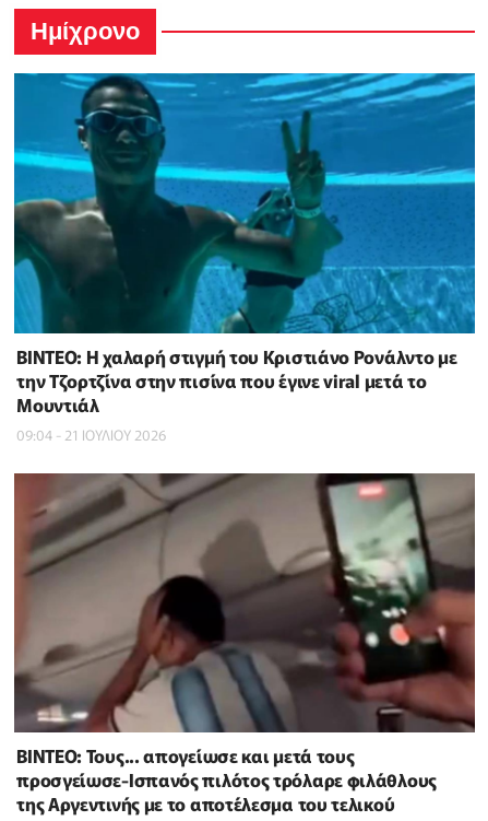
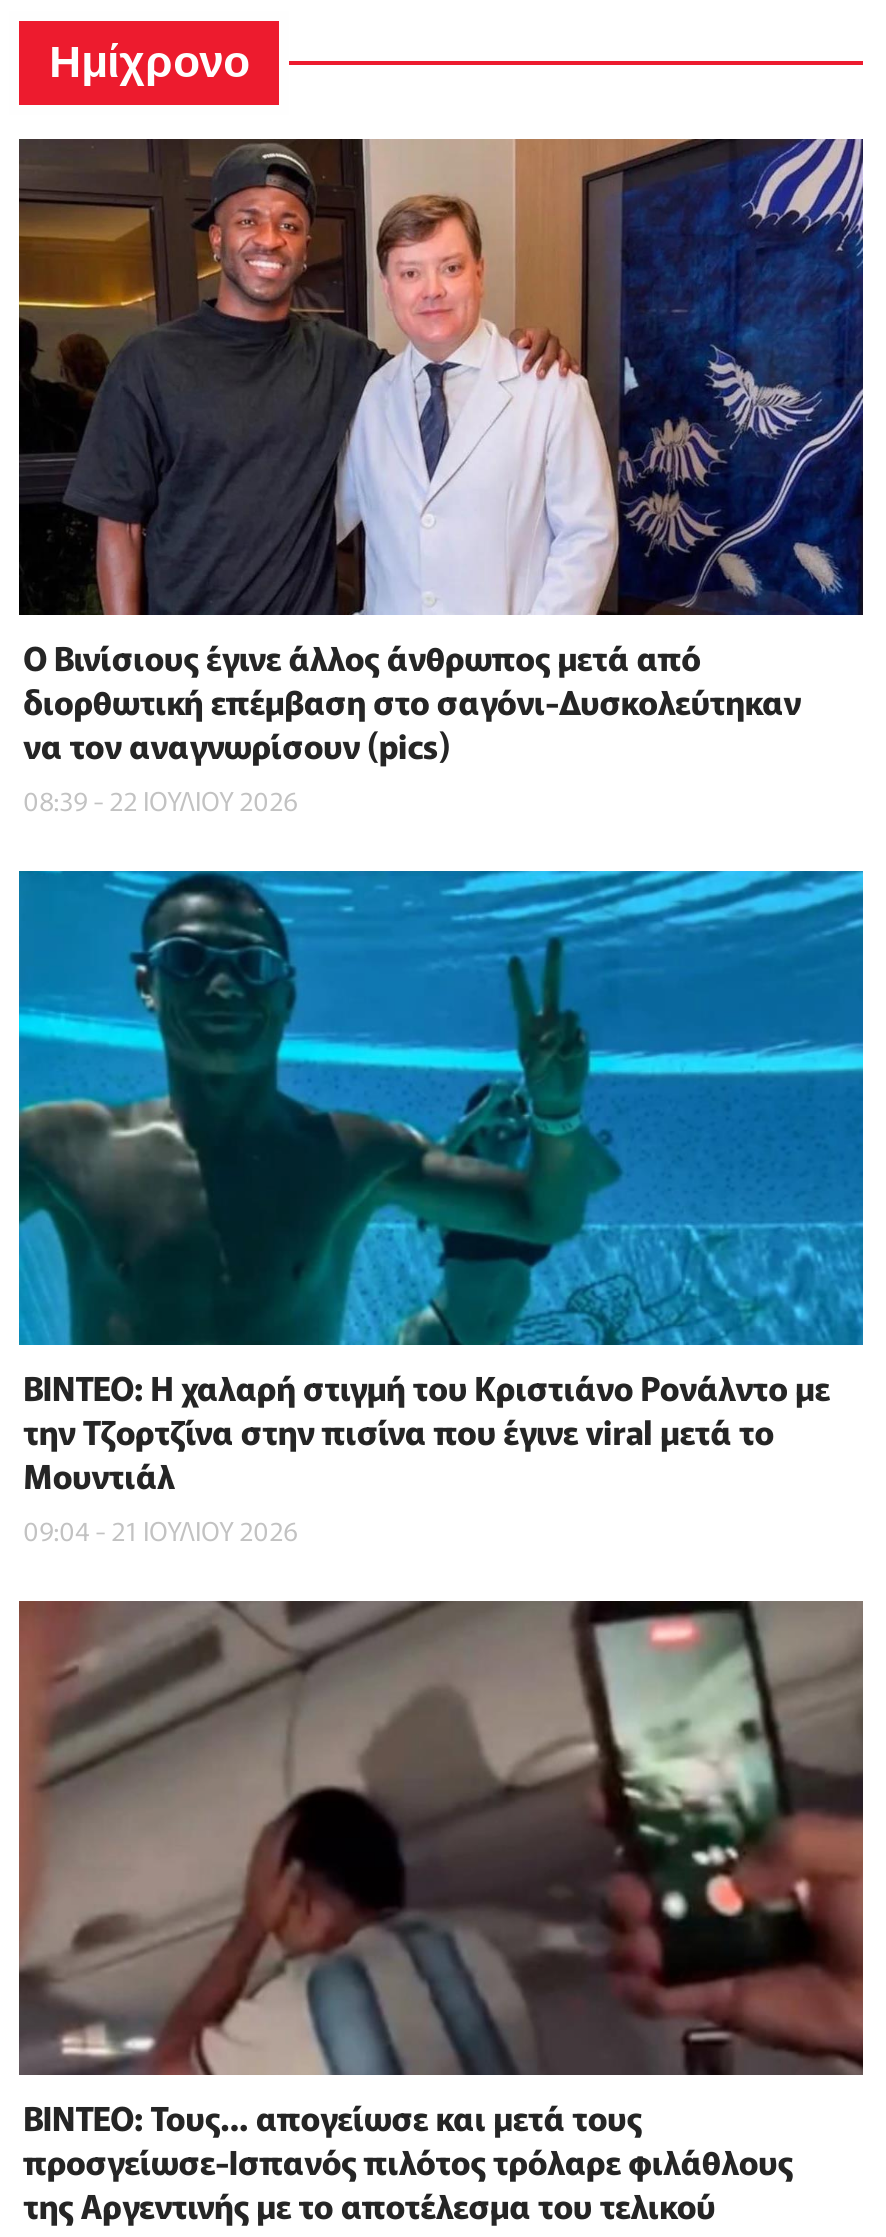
none -> [17,137,865,818] [image] | Ο Βινίσιους έγινε άλλος άνθρωπος μετά από | διορθωτική επέμβαση στο σαγόνι-Δυσκολεύτηκαν | να τον αναγνωρίσουν (pics) | 08:39 - 22 ΙΟΥΛΙΟΥ 2026

